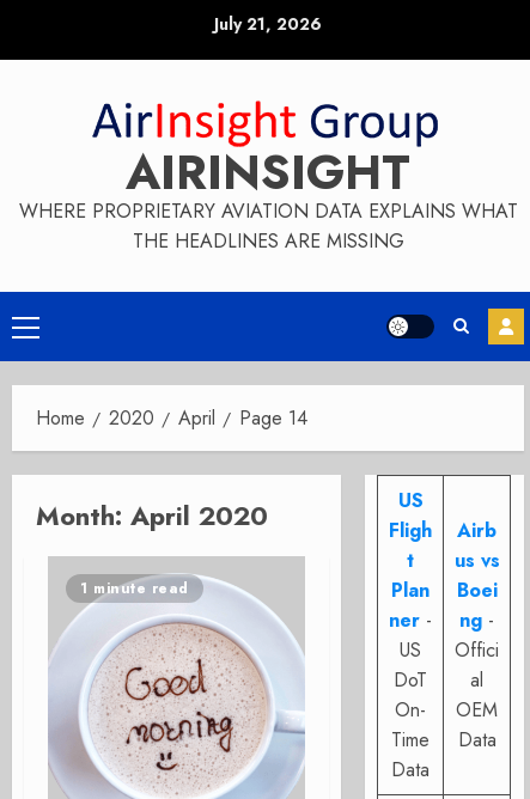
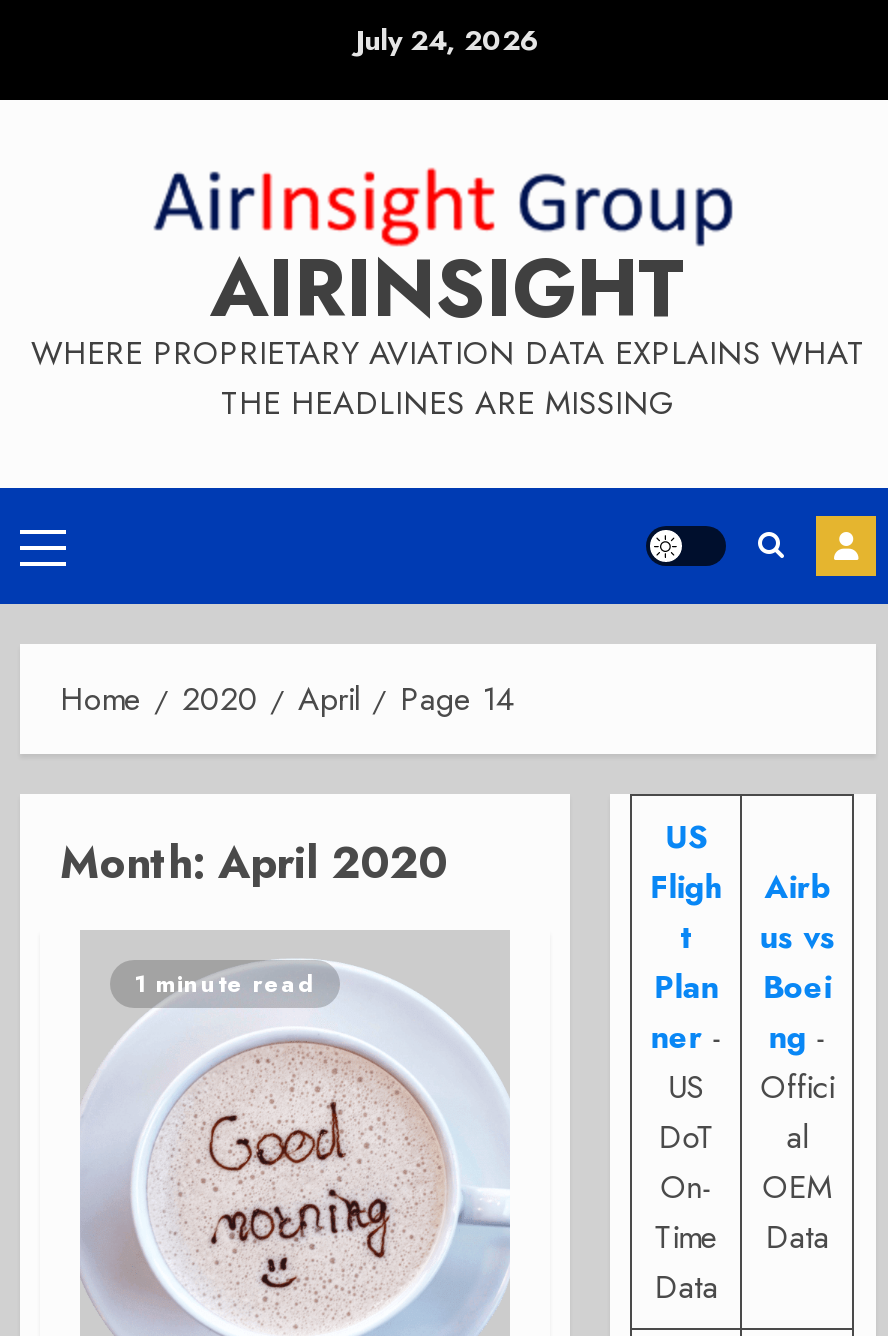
[214,12,322,36] July 21, 2026 -> [356,20,540,60] July 24, 2026

